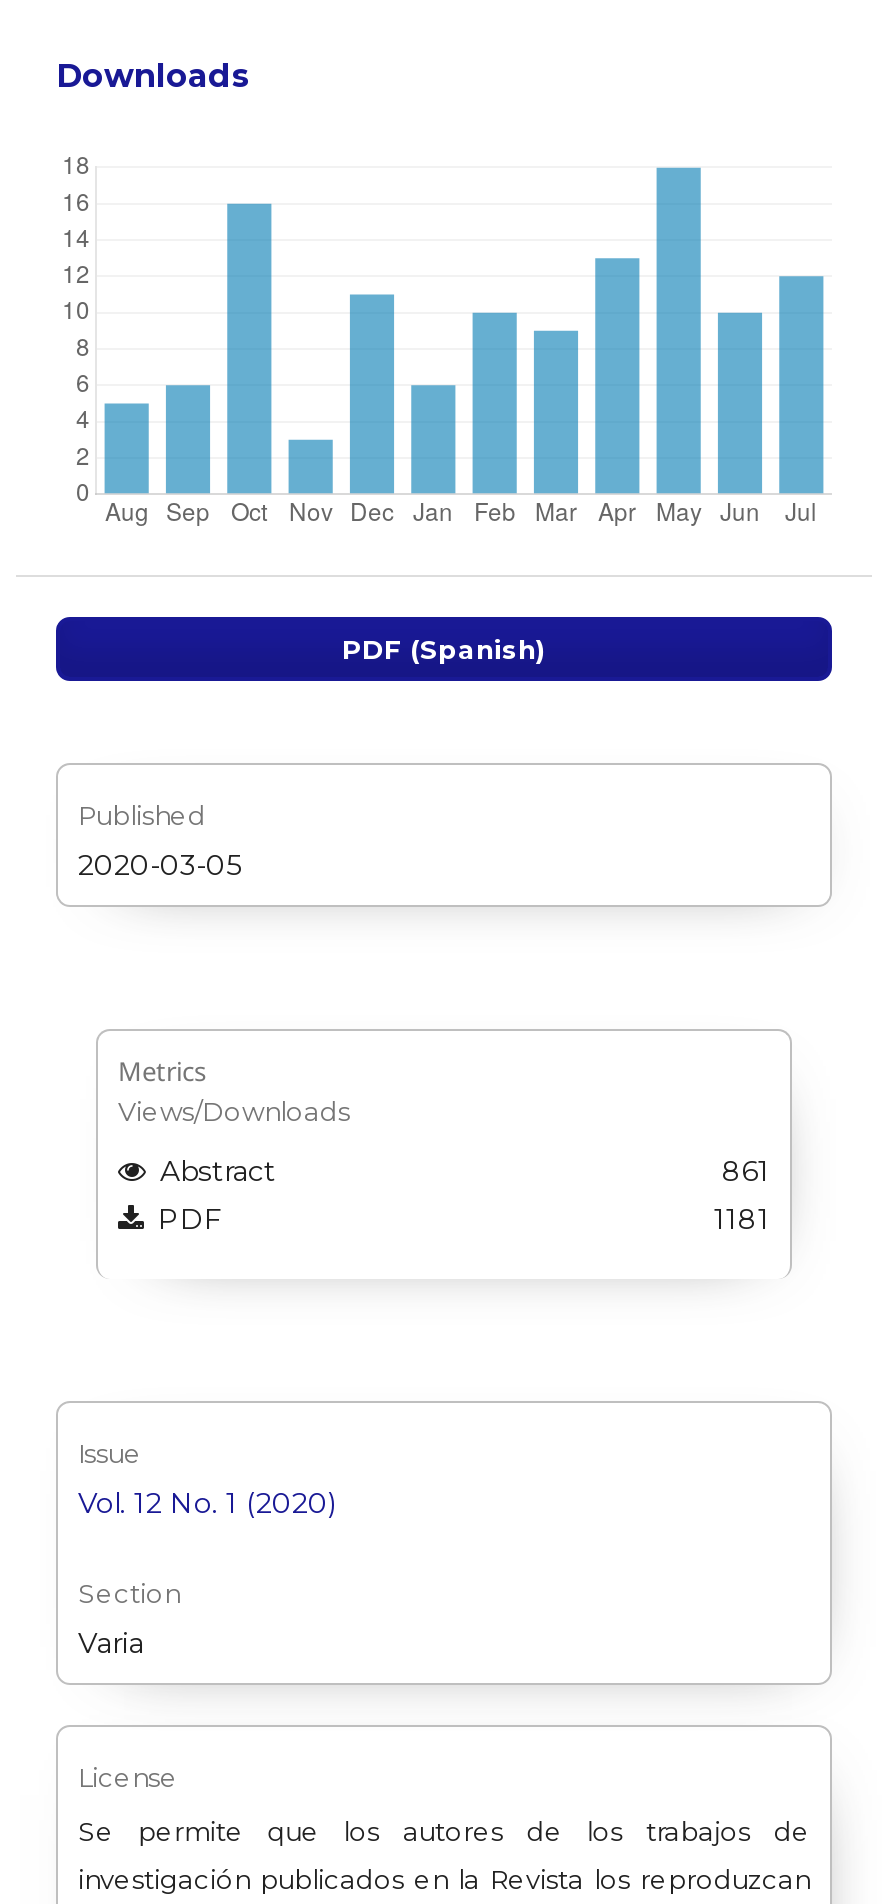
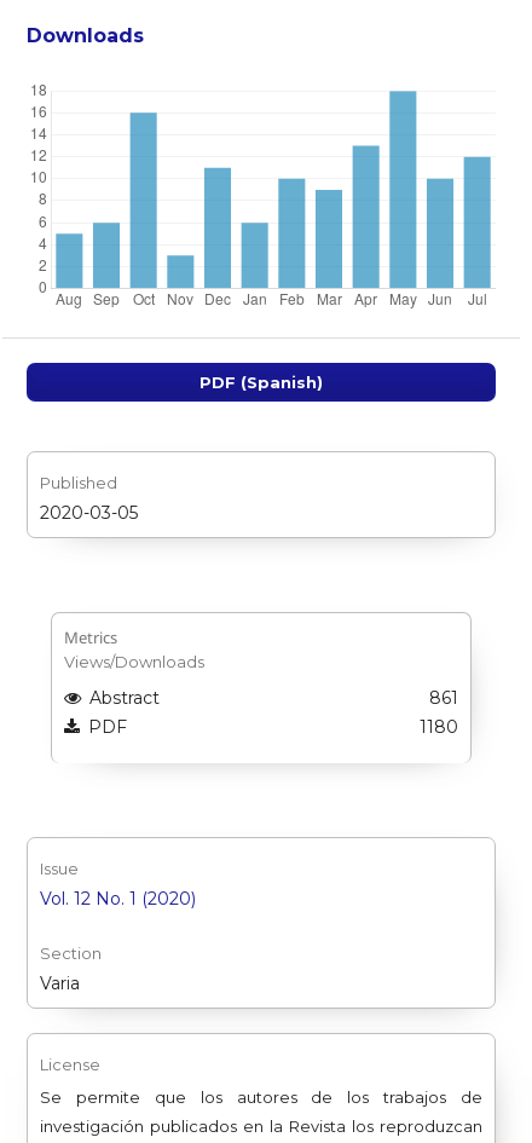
[714,1201,770,1237] 1181 -> [420,716,458,738] 1180

